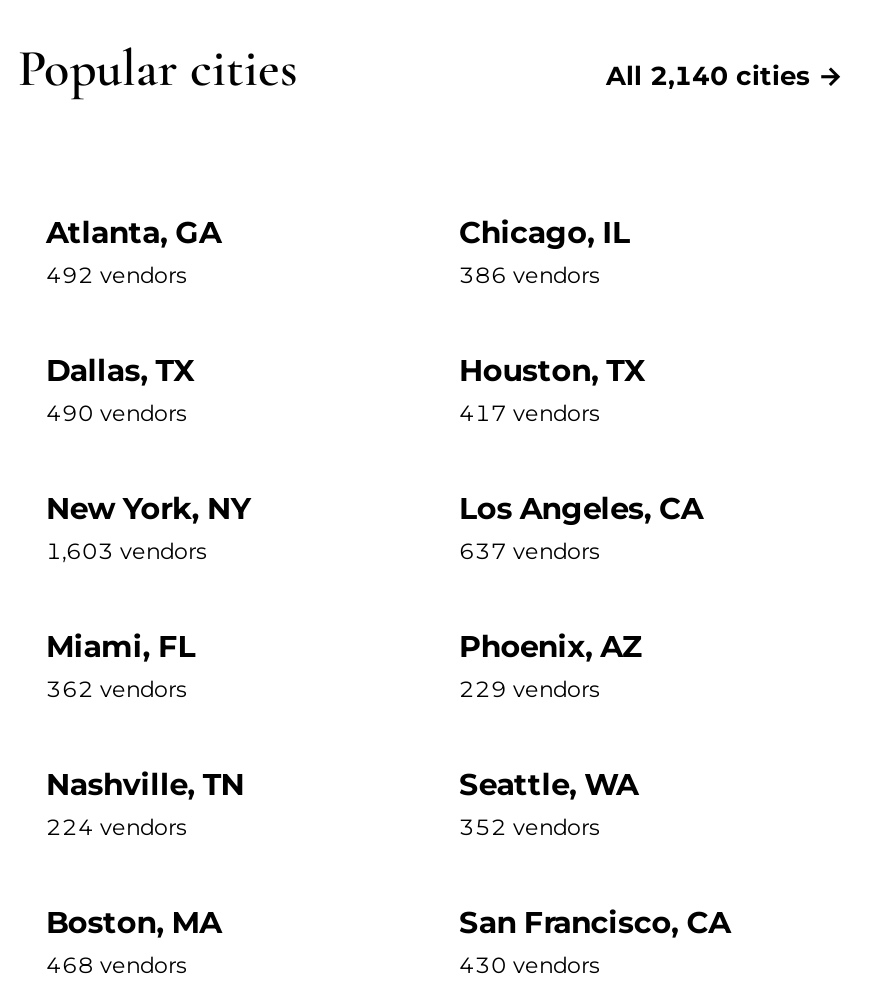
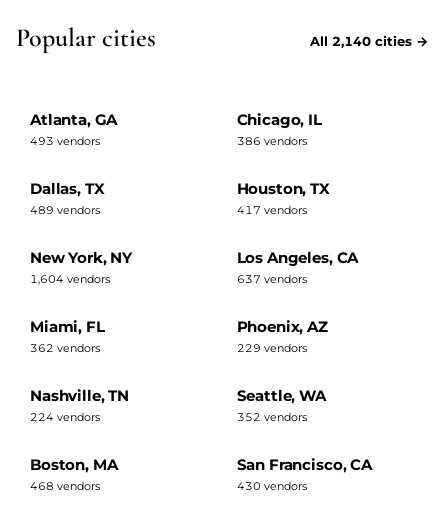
[46,261,186,289] 492 vendors -> [30,134,100,148] 493 vendors
[46,399,186,427] 490 vendors -> [30,203,100,217] 489 vendors
[46,537,206,565] 1,603 vendors -> [30,272,110,286] 1,604 vendors

